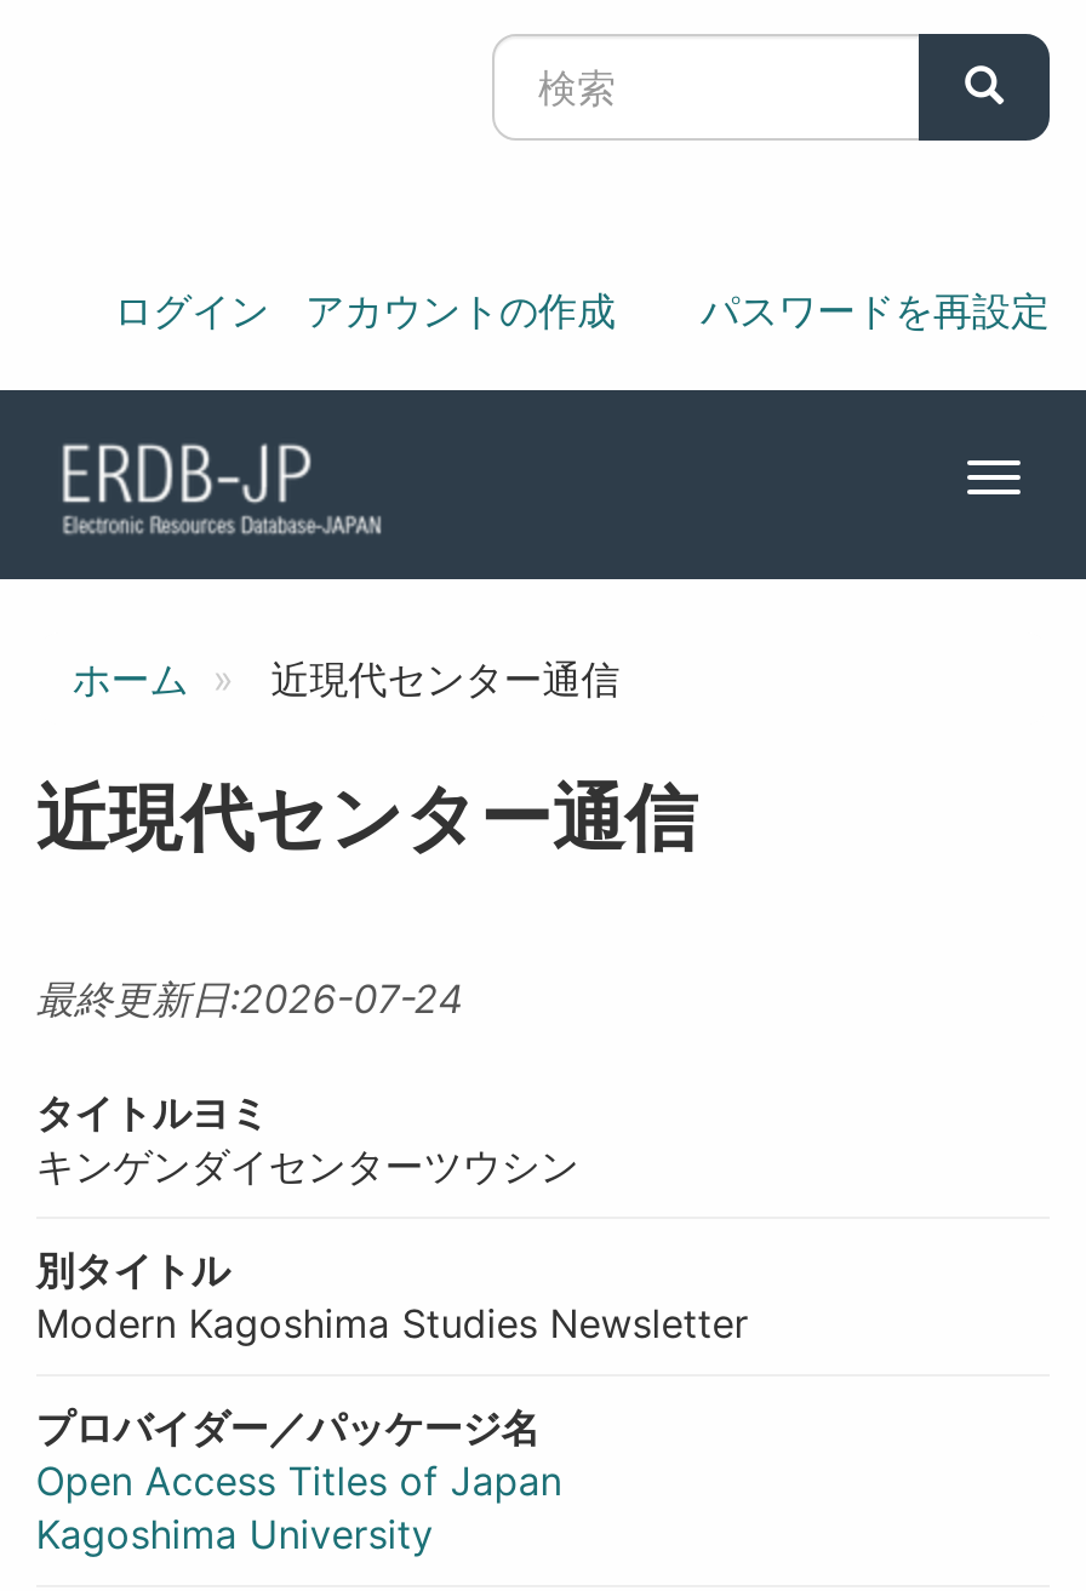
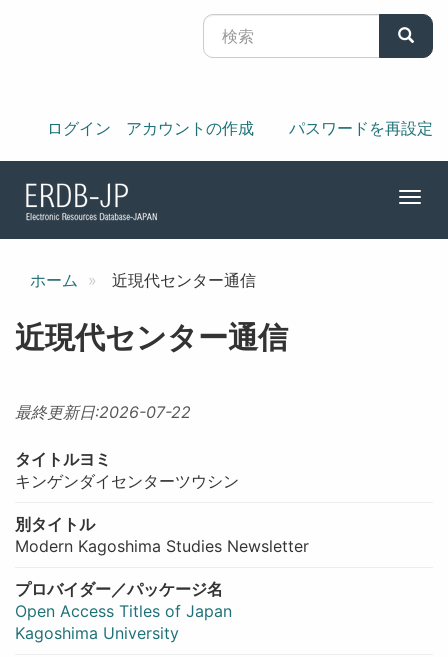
[36,974,462,1023] 最終更新日:2026-07-24 -> [15,402,191,422] 最終更新日:2026-07-22

